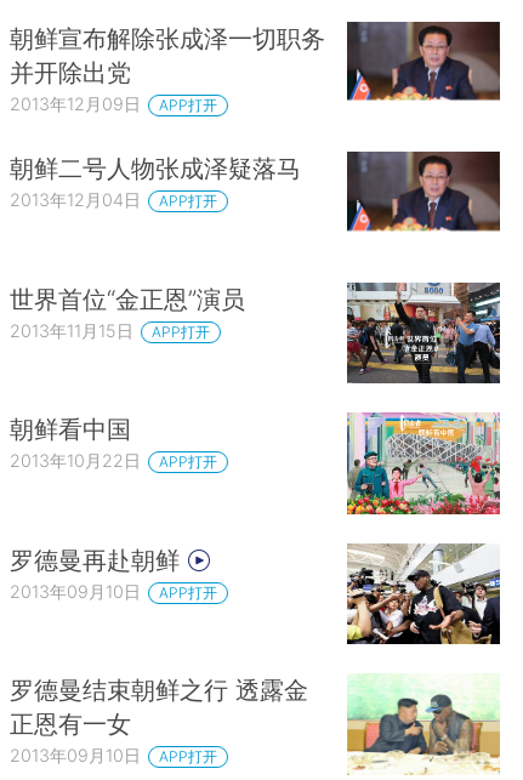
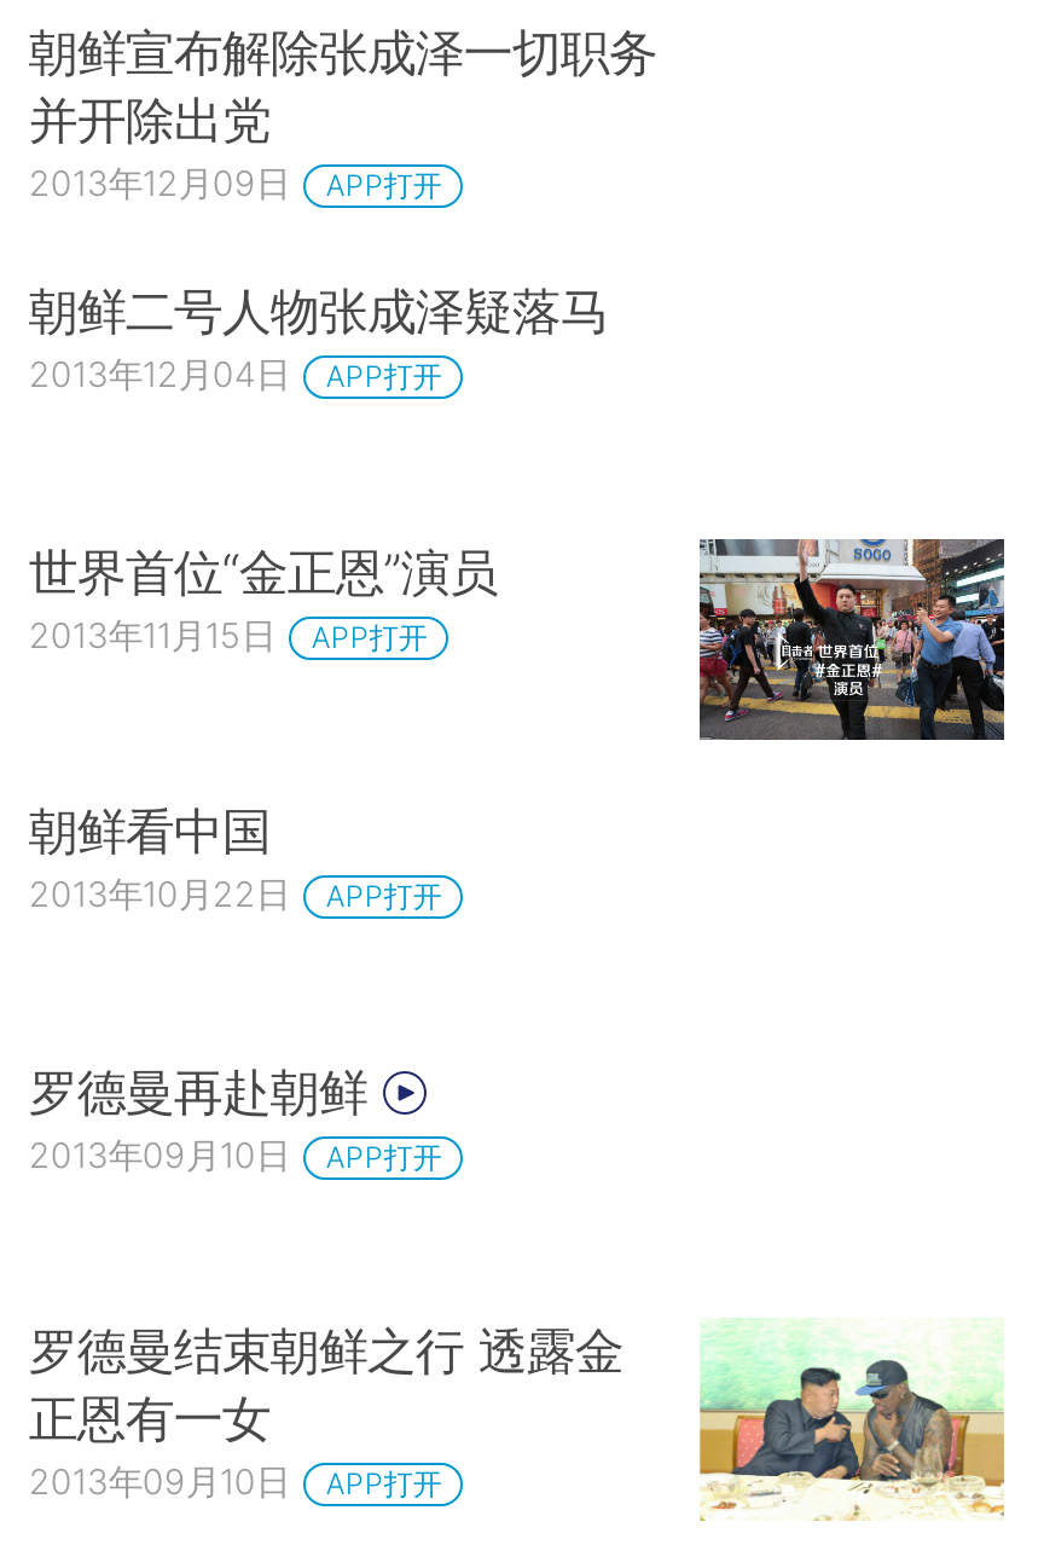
[346,21,501,102] [image] -> none
[346,150,501,233] [image] -> none
[346,411,501,516] [image] -> none
[346,542,501,645] [image] -> none

